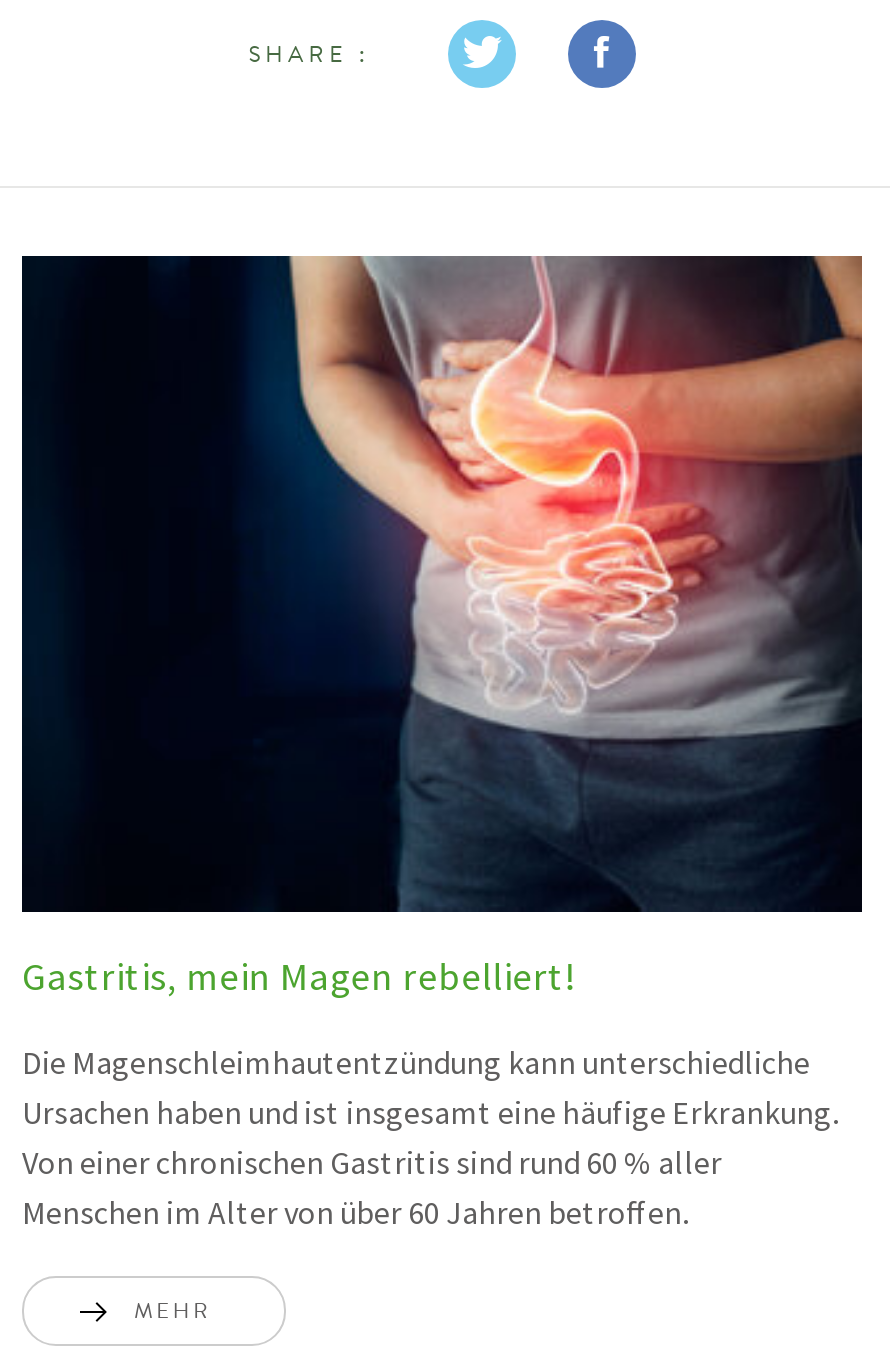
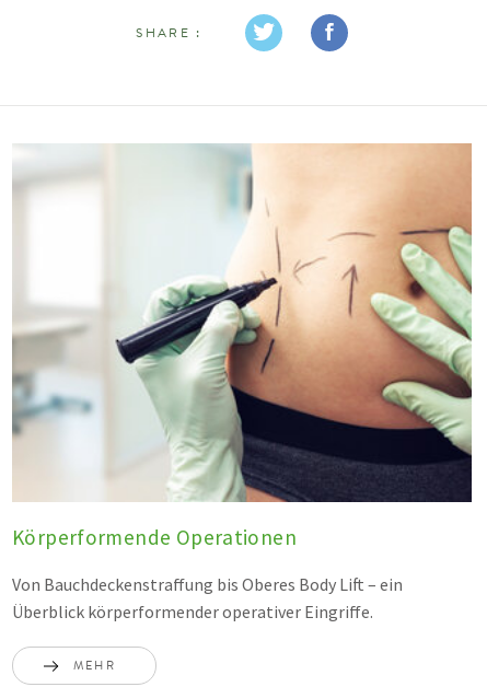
[20,254,864,1000] [image] | Gastritis, mein Magen rebelliert! -> [12,143,473,550] [image] | Körperformende Operationen
[22,1043,838,1233] Die Magenschleimhautentzündung kann unterschiedliche | Ursachen haben und ist insgesamt eine häufige Erkrankung. | Von einer chronischen Gastritis sind rund 60 % aller | Menschen im Alter von über 60 Jahren betroffen. -> [12,574,403,623] Von Bauchdeckenstraffung bis Oberes Body Lift – ein | Überblick körperformender operativer Eingriffe.

